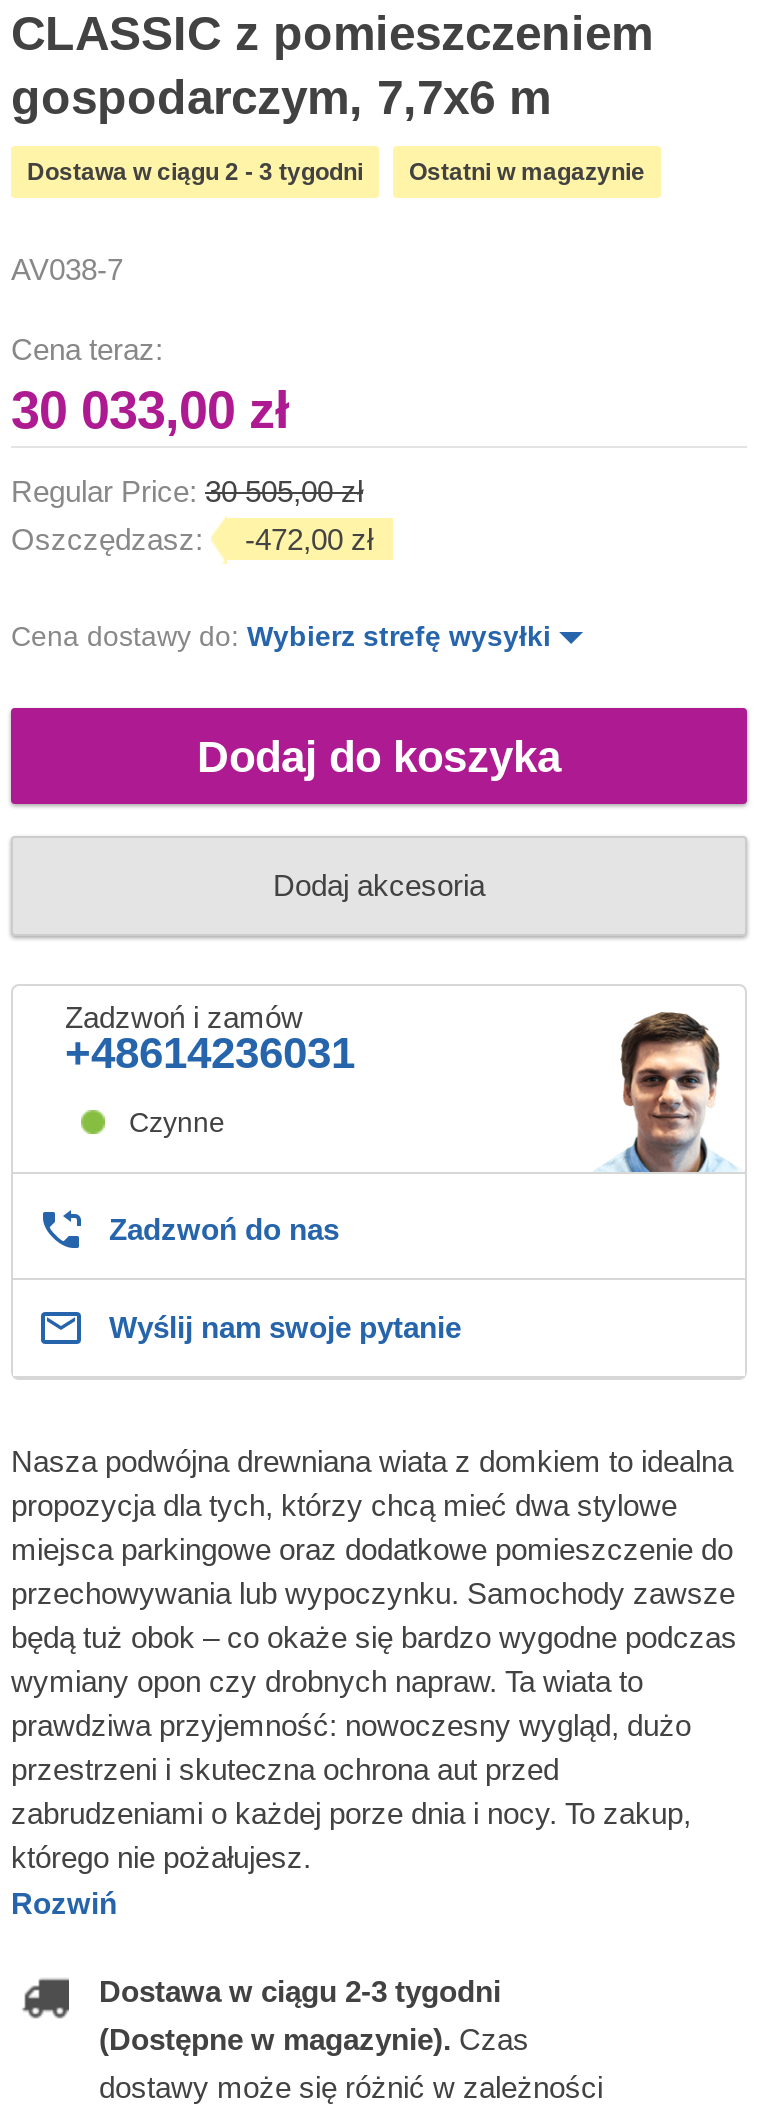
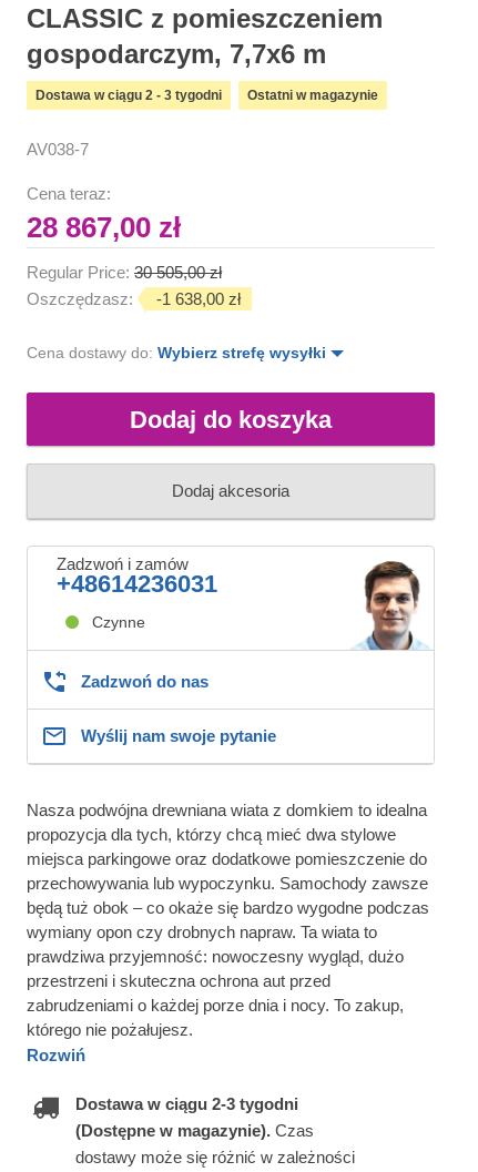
[11,380,289,440] 30 033,00 zł -> [27,210,181,244] 28 867,00 zł
[11,522,373,556] Oszczędzasz: -472,00 zł -> [27,289,241,308] Oszczędzasz: -1 638,00 zł

